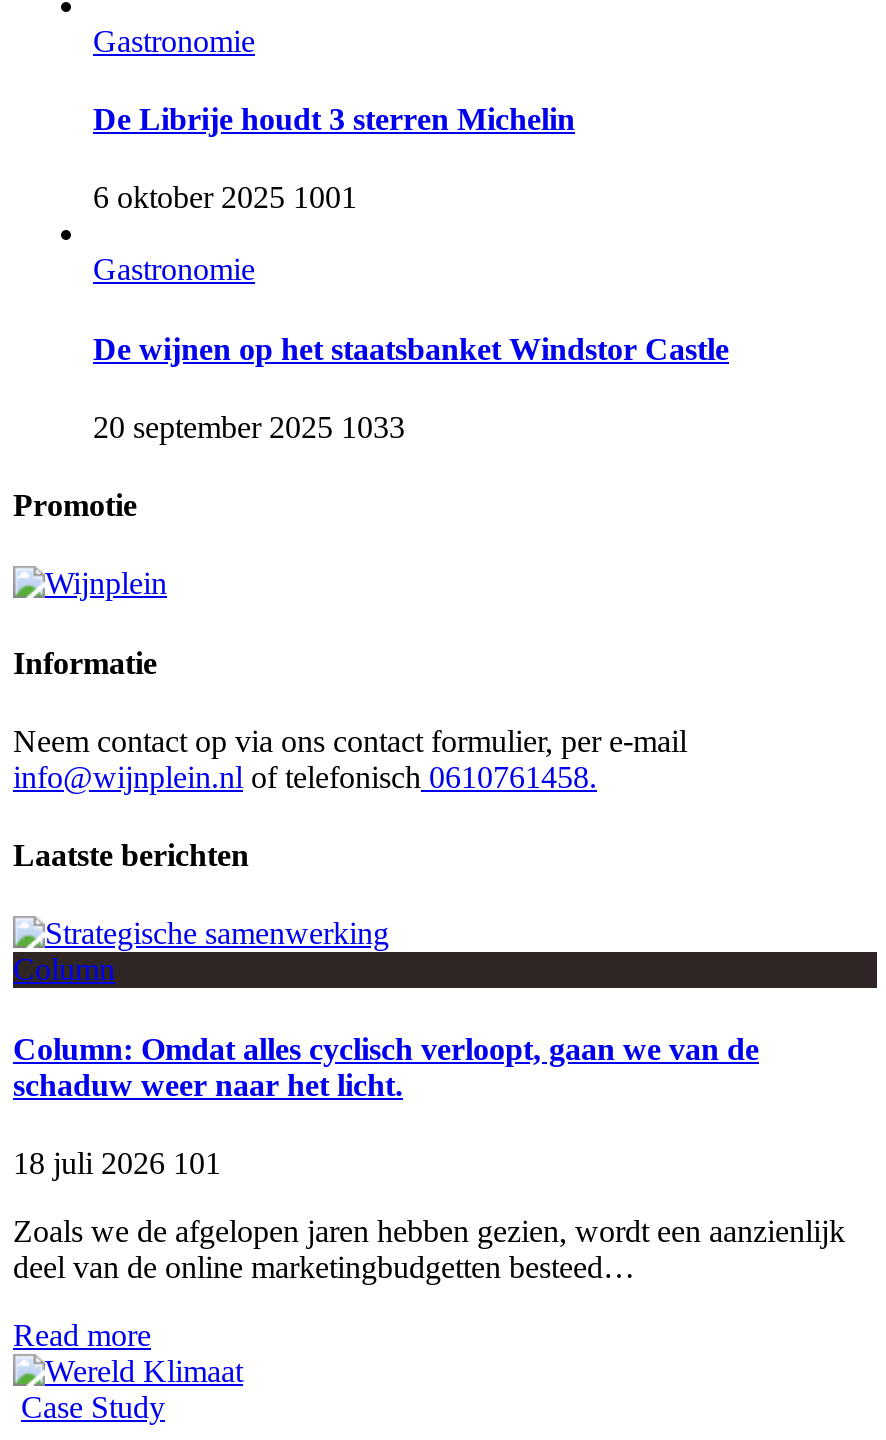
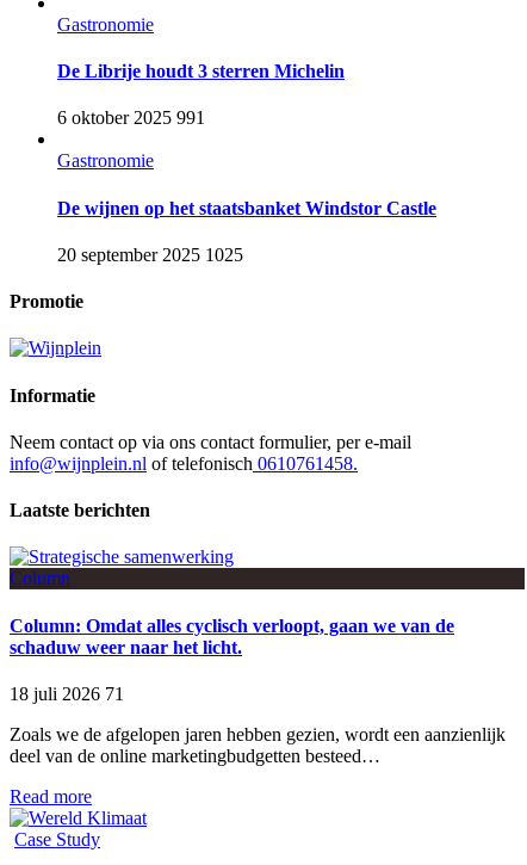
[93,181,357,215] 6 oktober 2025 1001 -> [57,108,205,128] 6 oktober 2025 991
[93,410,405,444] 20 september 2025 1033 -> [57,244,243,265] 20 september 2025 1025
[13,1146,221,1180] 18 juli 2026 101 -> [10,684,124,704] 18 juli 2026 71

